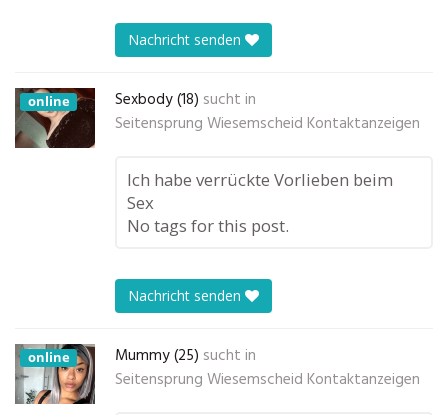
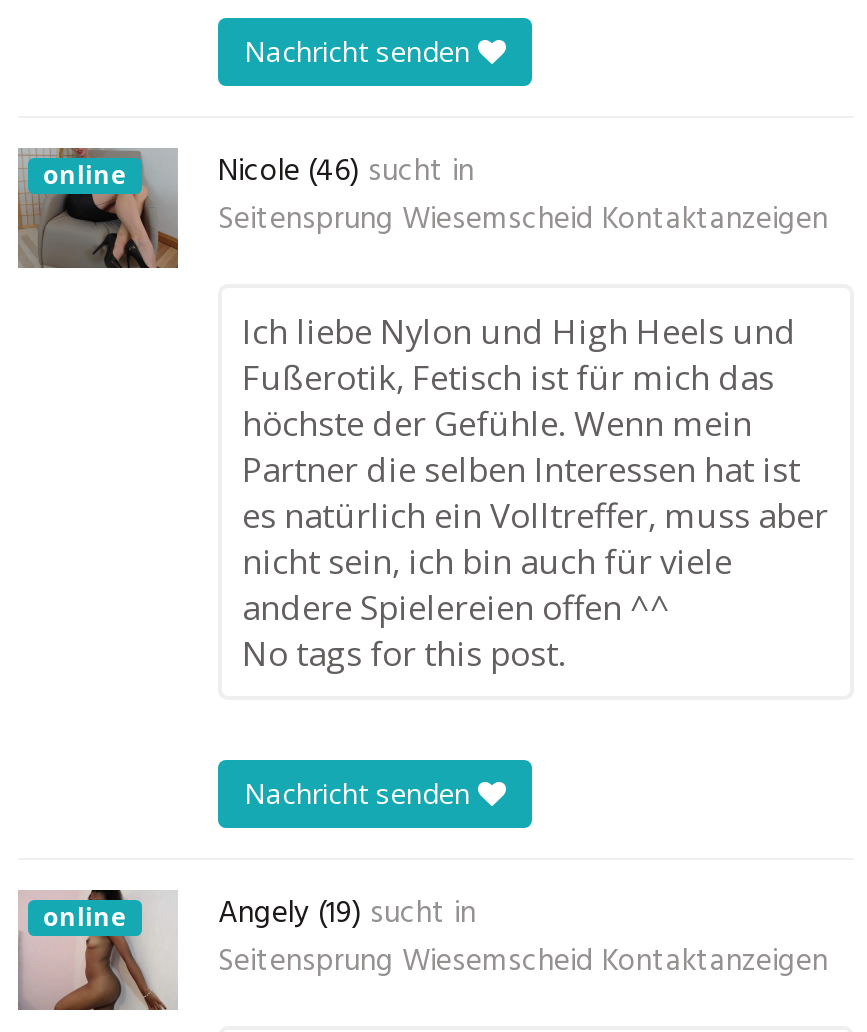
[15,87,256,148] [image] | Sexbody (18) sucht in -> [18,146,474,270] [image] | Nicole (46) sucht in
[127,168,393,214] Ich habe verrückte Vorlieben beim | Sex -> [242,308,828,630] Ich liebe Nylon und High Heels und | Fußerotik, Fetisch ist für mich das | höchste der Gefühle. Wenn mein | Partner die selben Interessen hat ist | es natürlich ein Volltreffer, muss aber | nicht sein, ich bin auch für viele | andere Spielereien offen ^^
[15,343,256,405] [image] | Mummy (25) sucht in -> [18,890,476,1012] [image] | Angely (19) sucht in

